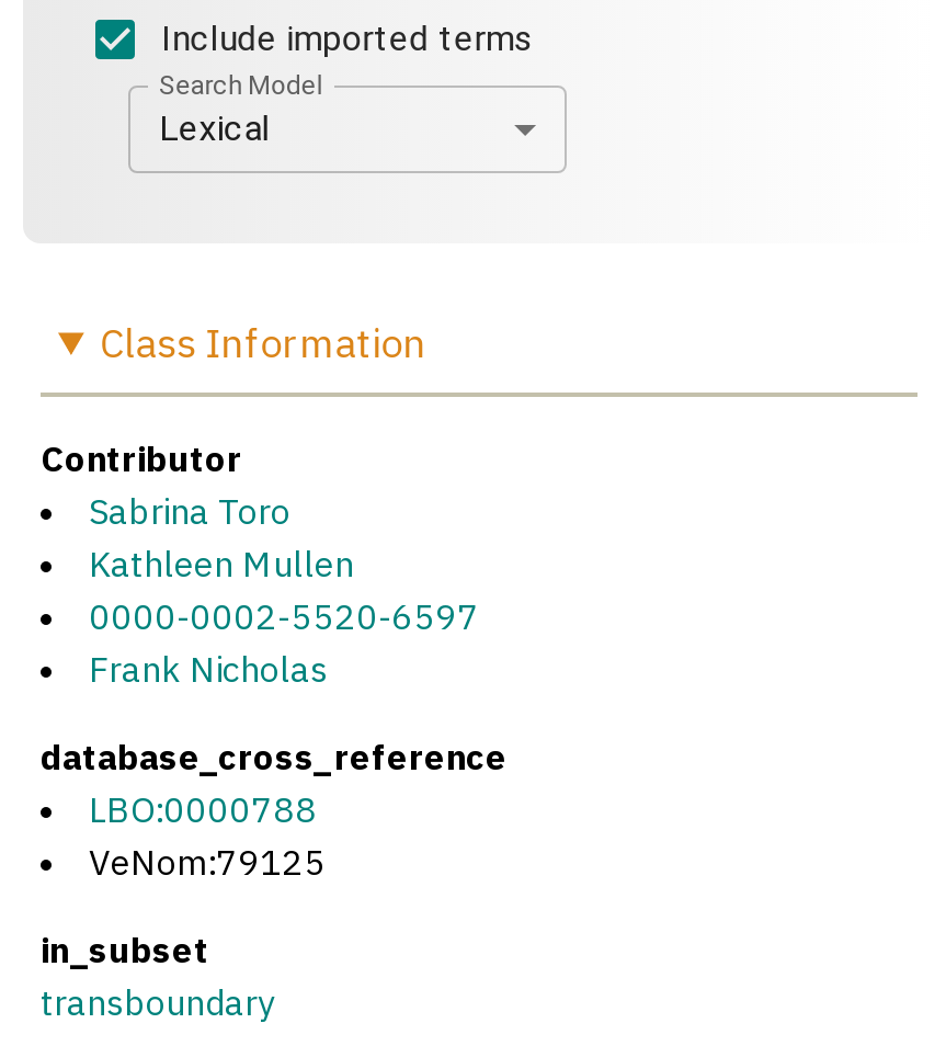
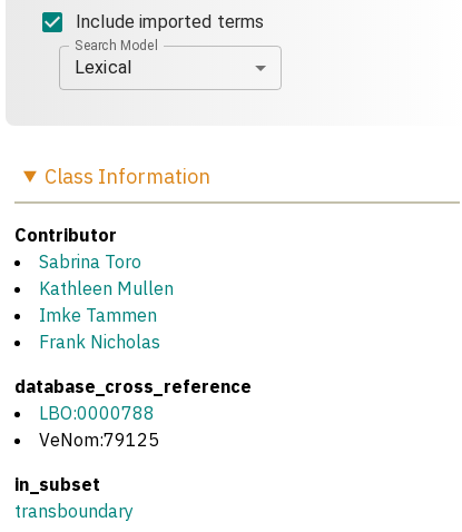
[89,594,479,638] 0000-0002-5520-6597 -> [39,304,157,326] Imke Tammen

